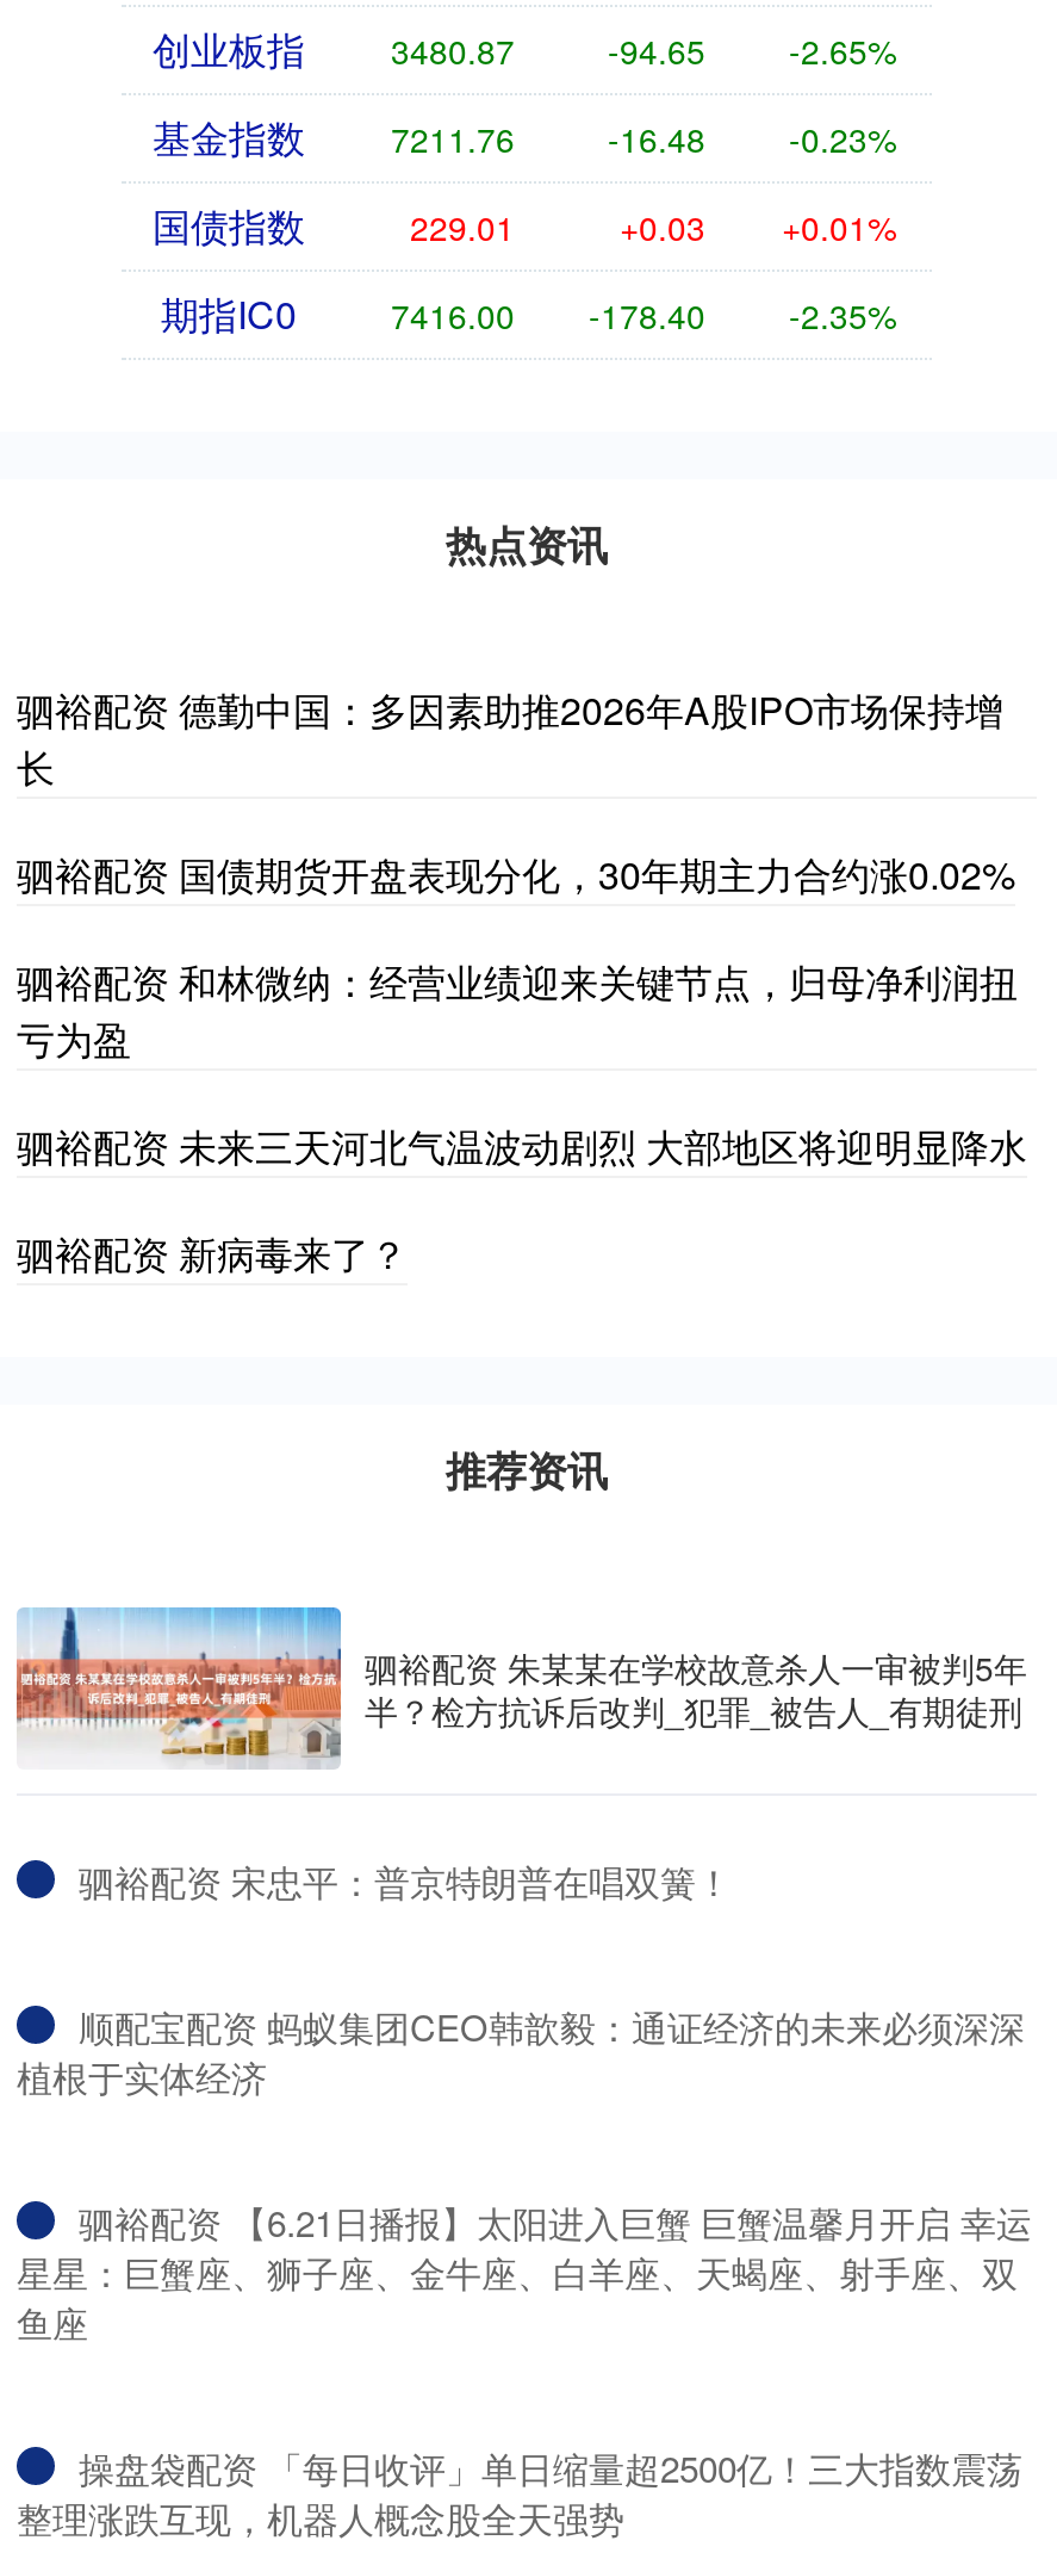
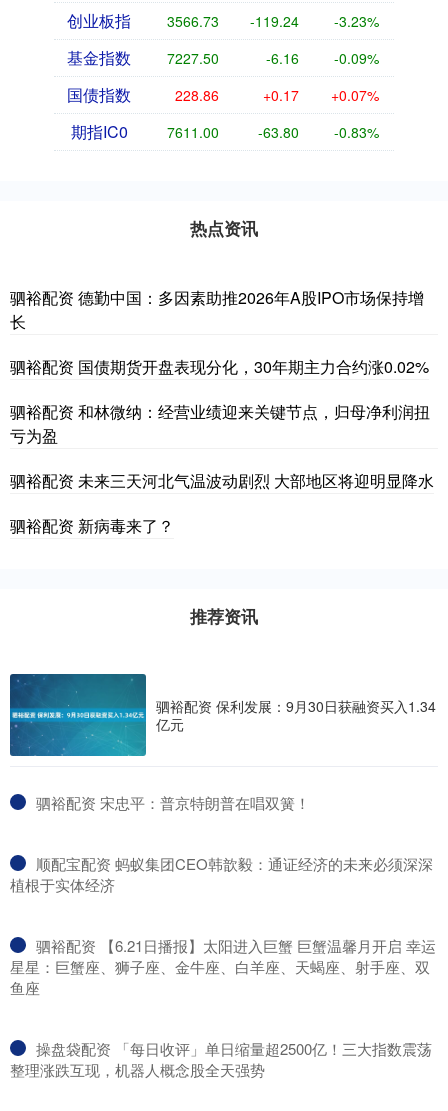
[391,26,515,74] 3480.87 -> [167,11,219,31] 3566.73
[608,26,705,74] -94.65 -> [250,11,299,31] -119.24
[789,26,896,74] -2.65% -> [334,11,379,31] -3.23%
[391,114,515,162] 7211.76 -> [167,48,219,68] 7227.50
[608,114,705,162] -16.48 -> [266,48,299,68] -6.16
[789,114,896,162] -0.23% -> [334,48,379,68] -0.09%
[410,203,515,250] 229.01 -> [175,85,219,105] 228.86
[620,203,705,250] +0.03 -> [263,85,299,105] +0.17
[782,203,896,250] +0.01% -> [331,85,379,105] +0.07%
[391,291,515,339] 7416.00 -> [167,122,219,142] 7611.00
[589,291,705,339] -178.40 -> [258,122,299,142] -63.80
[789,291,896,339] -2.35% -> [334,122,379,142] -0.83%
[14,1604,1027,1771] [image] | 驷裕配资 朱某某在学校故意杀人一审被判5年 | 半？检方抗诉后改判_犯罪_被告人_有期徒刑 -> [9,673,436,757] [image] | 驷裕配资 保利发展：9月30日获融资买入1.34 | 亿元

